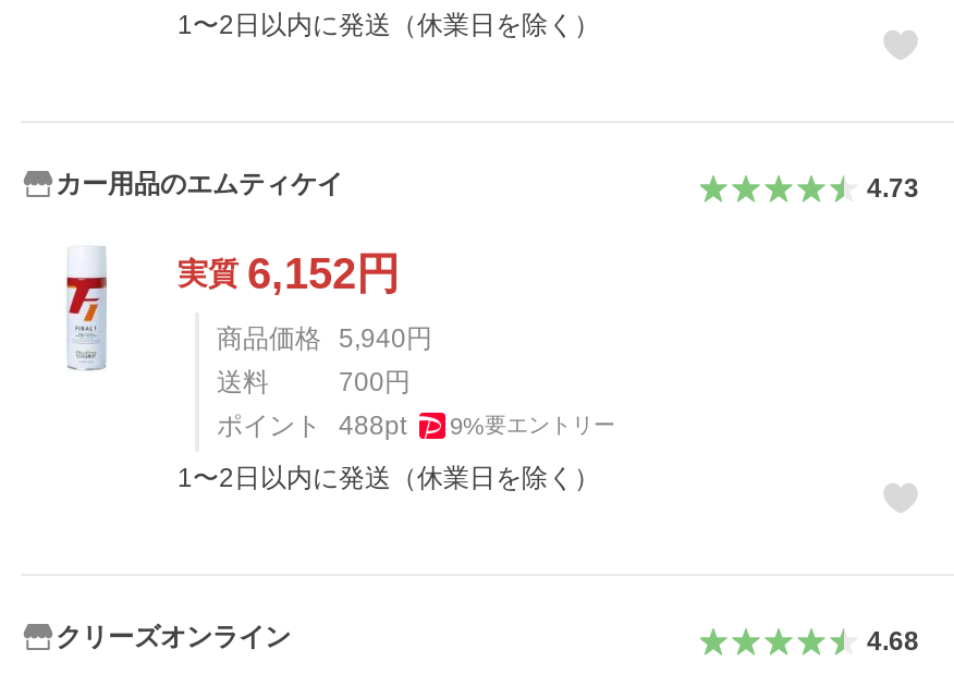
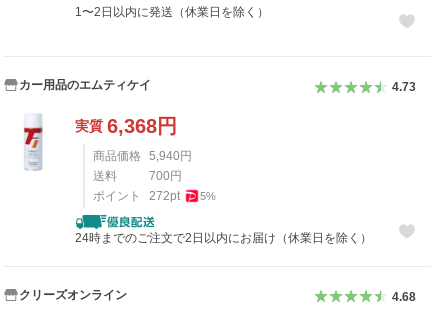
[178,249,400,297] 実質6,152円 -> [75,115,177,137] 実質6,368円
[217,411,615,441] ポイント 488pt | 9%要エントリー -> [93,189,216,203] ポイント 272pt | 5%
[178,463,600,493] 1〜2日以内に発送（休業日を除く） -> [75,230,372,244] 24時までのご注文で2日以内にお届け（休業日を除く）

